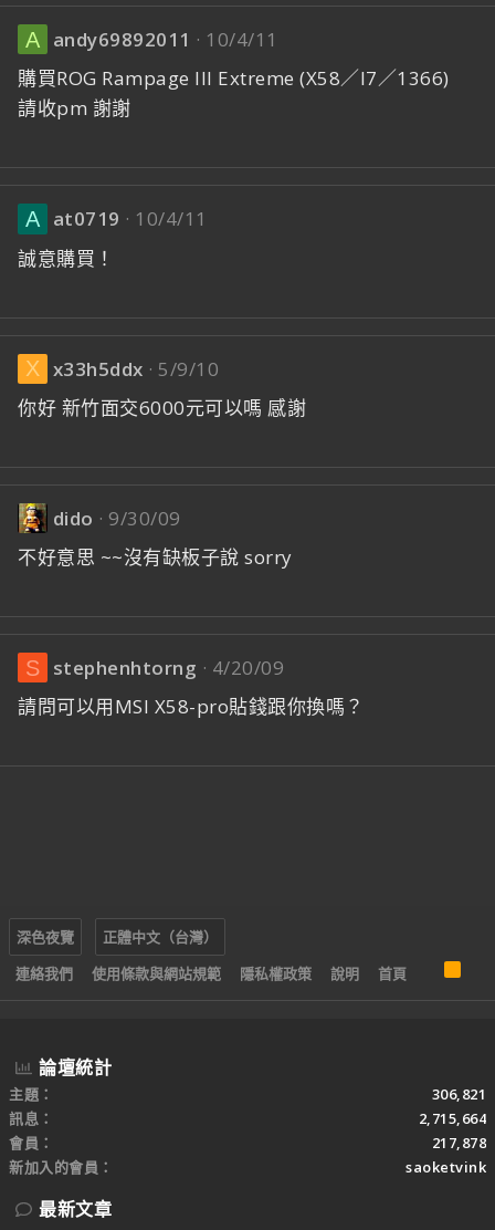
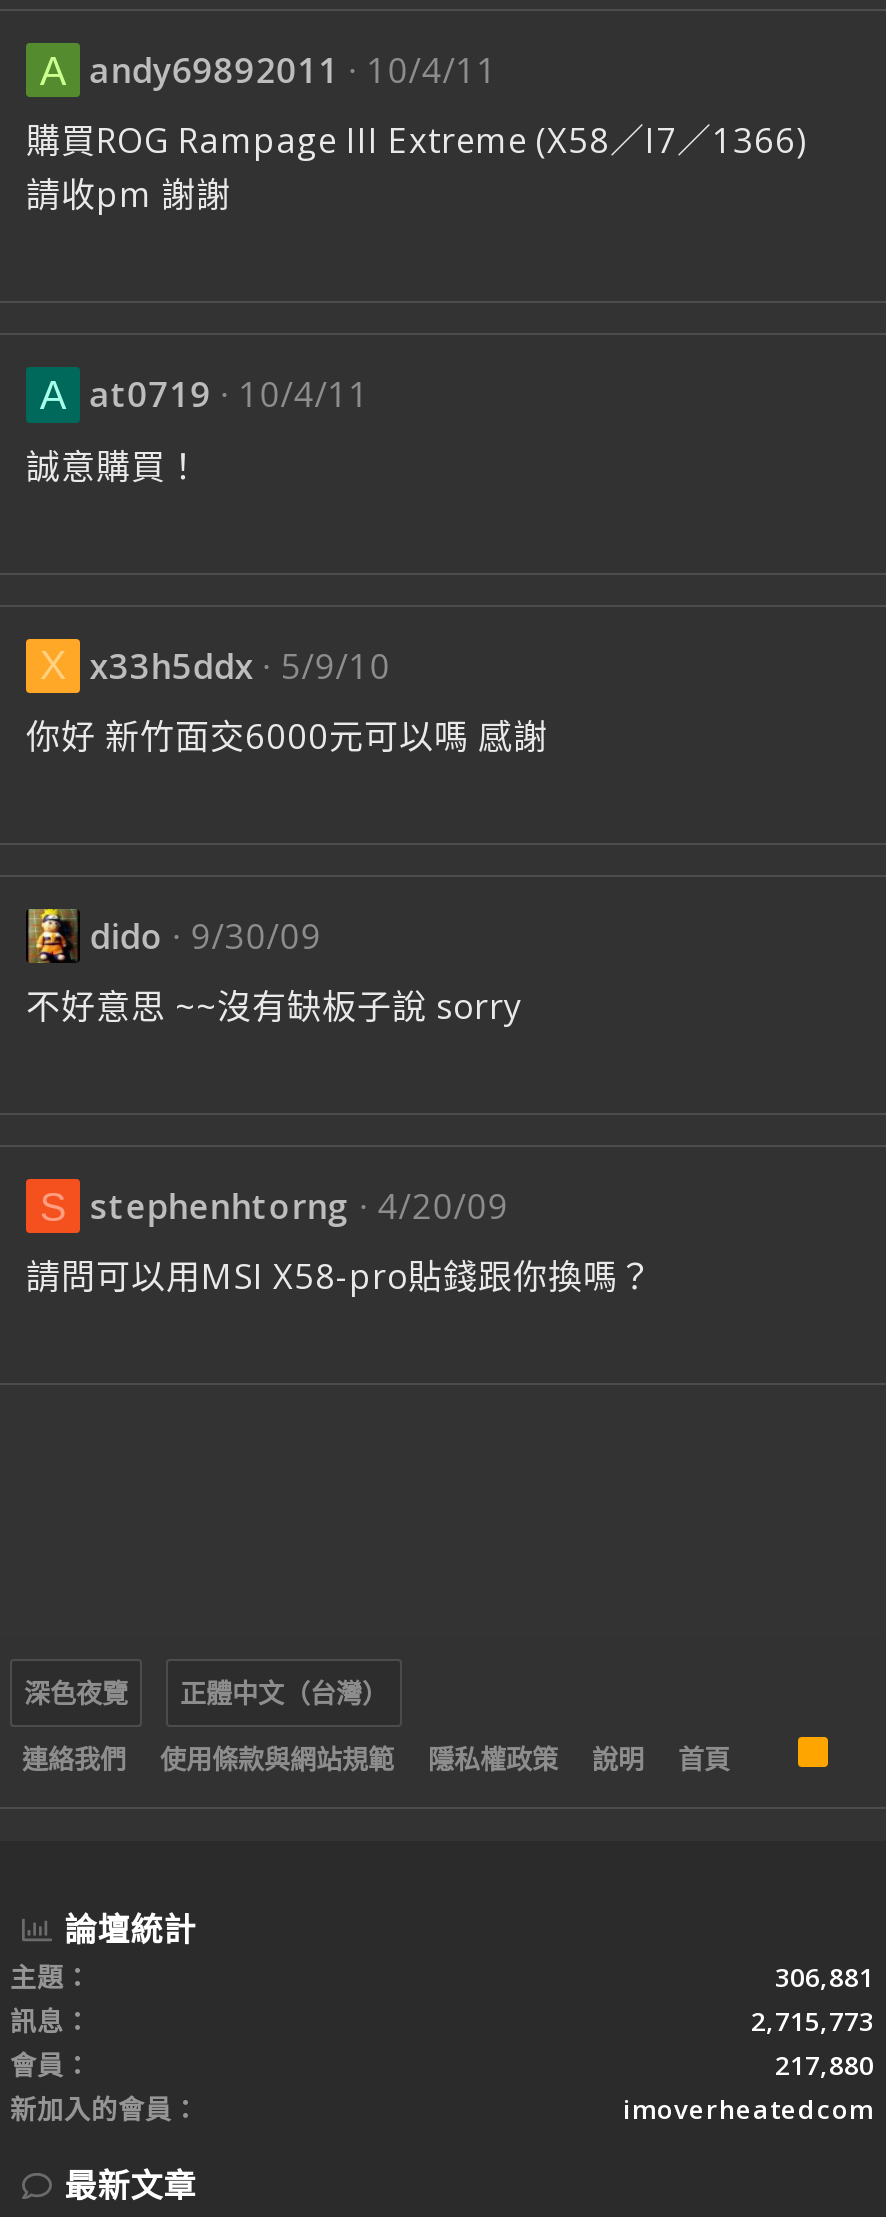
[431,1083,486,1103] 306,821 -> [775,1958,874,1994] 306,881
[418,1108,486,1128] 2,715,664 -> [751,2002,874,2038] 2,715,773
[431,1132,486,1152] 217,878 -> [775,2046,874,2082] 217,880
[406,1156,486,1176] saoketvink -> [623,2090,874,2126] imoverheatedcom

